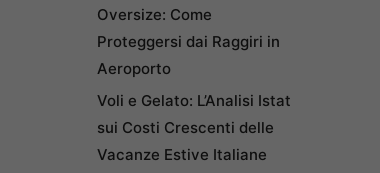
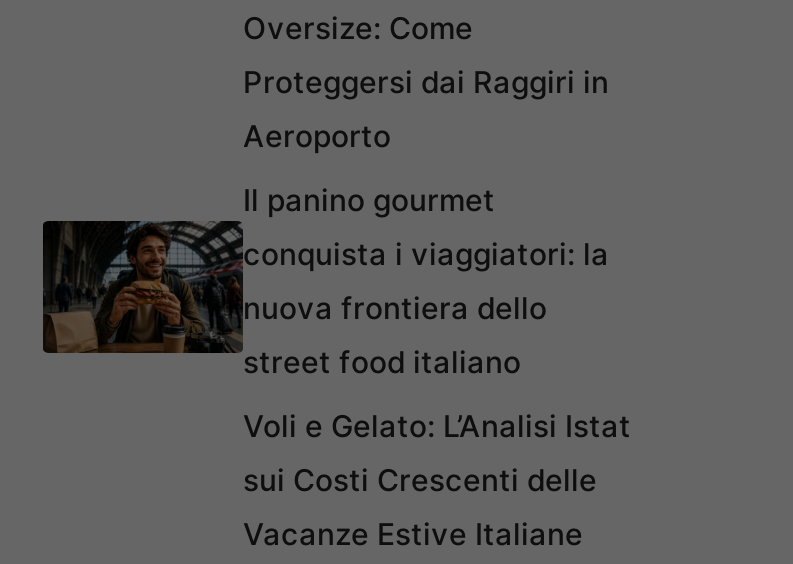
none -> [41,182,609,382] [image] | Il panino gourmet | conquista i viaggiatori: la | nuova frontiera dello | street food italiano

